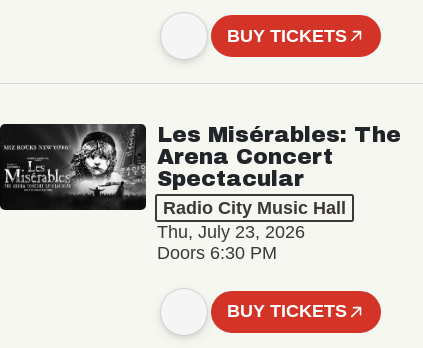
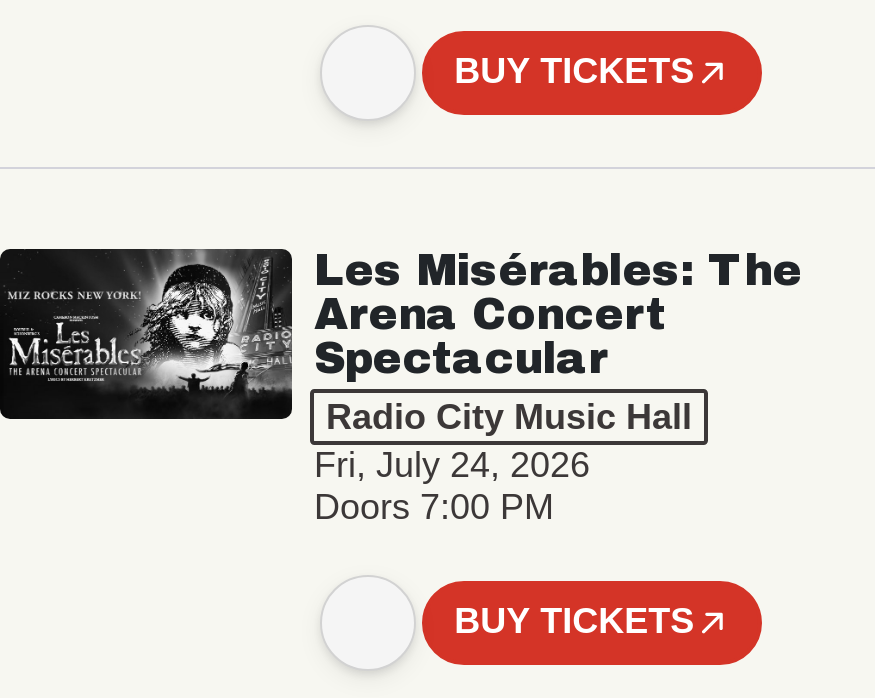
[157,222,305,242] Thu, July 23, 2026 -> [314,444,590,484] Fri, July 24, 2026
[157,243,277,263] Doors 6:30 PM -> [314,486,554,526] Doors 7:00 PM

